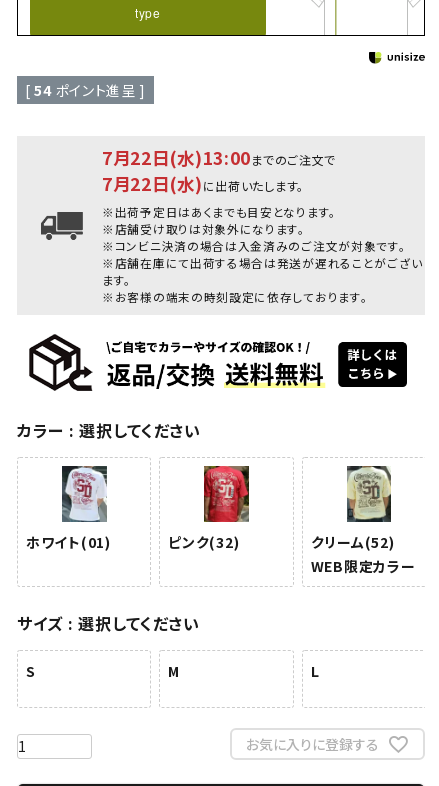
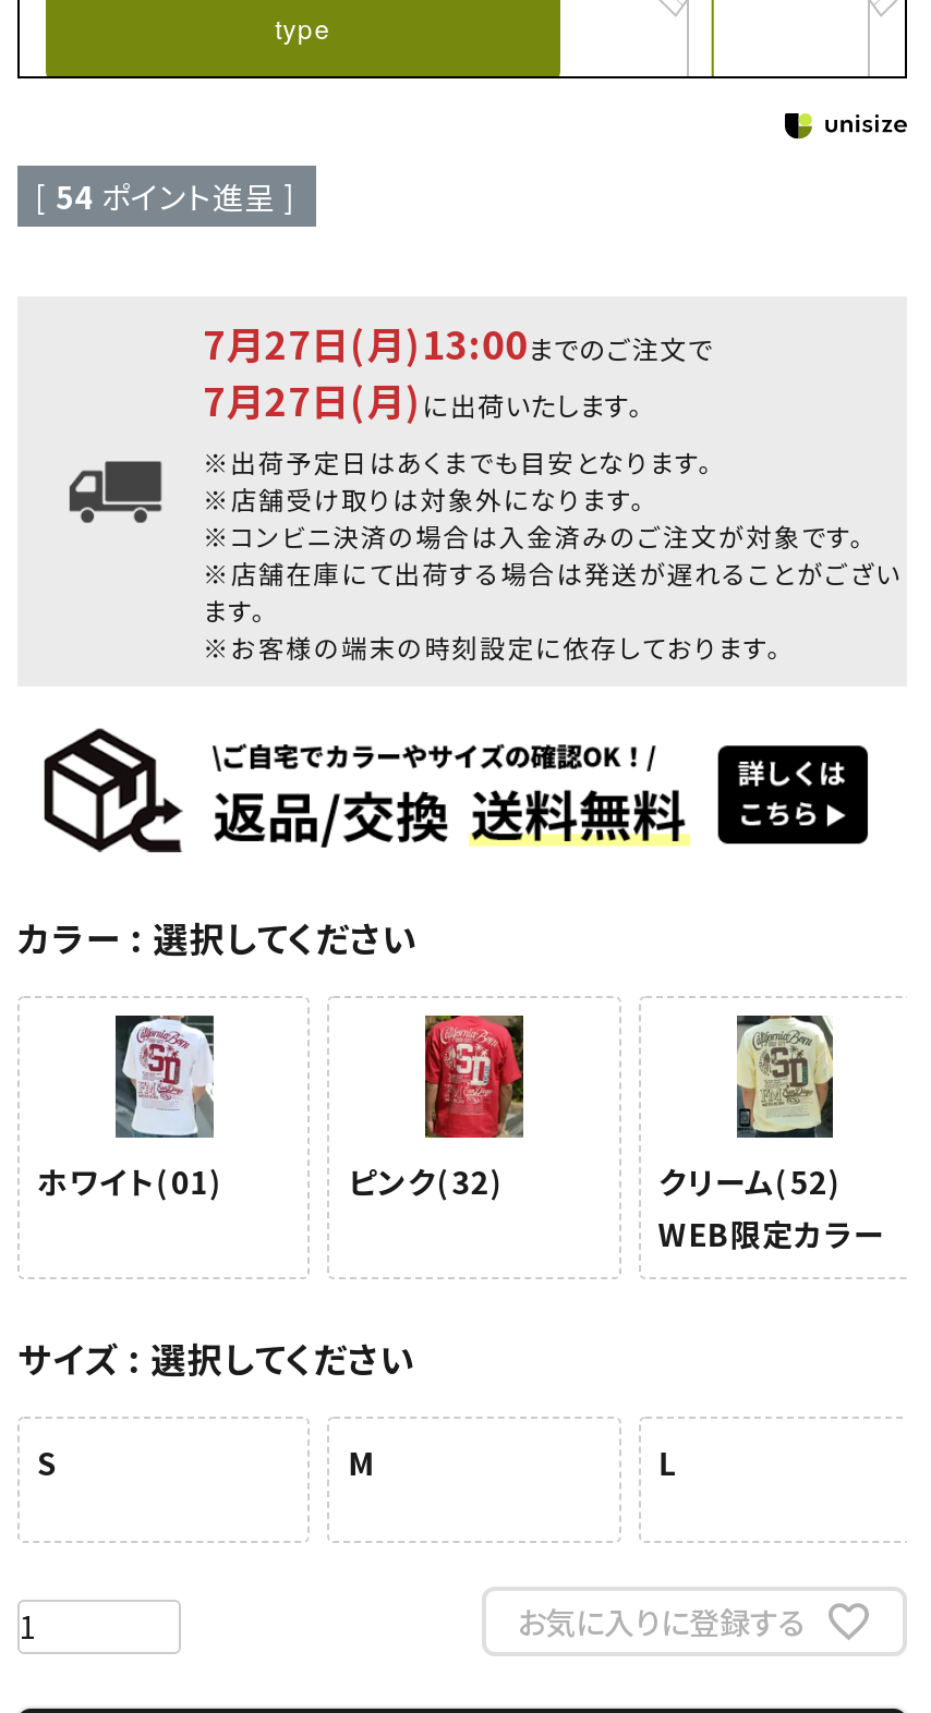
[102,145,336,170] 7月22日(水)13:00までのご注文で -> [203,316,713,371] 7月27日(月)13:00までのご注文で
[102,171,304,196] 7月22日(水)に出荷いたします。 -> [203,373,643,428] 7月27日(月)に出荷いたします。

